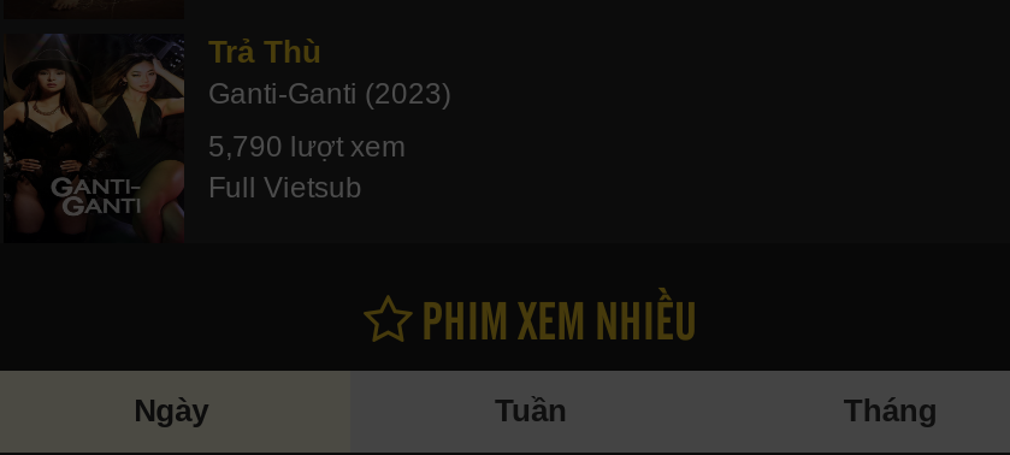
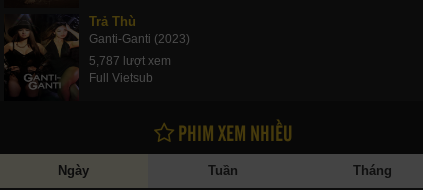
[208,130,406,163] 5,790 lượt xem -> [89,54,171,68] 5,787 lượt xem

